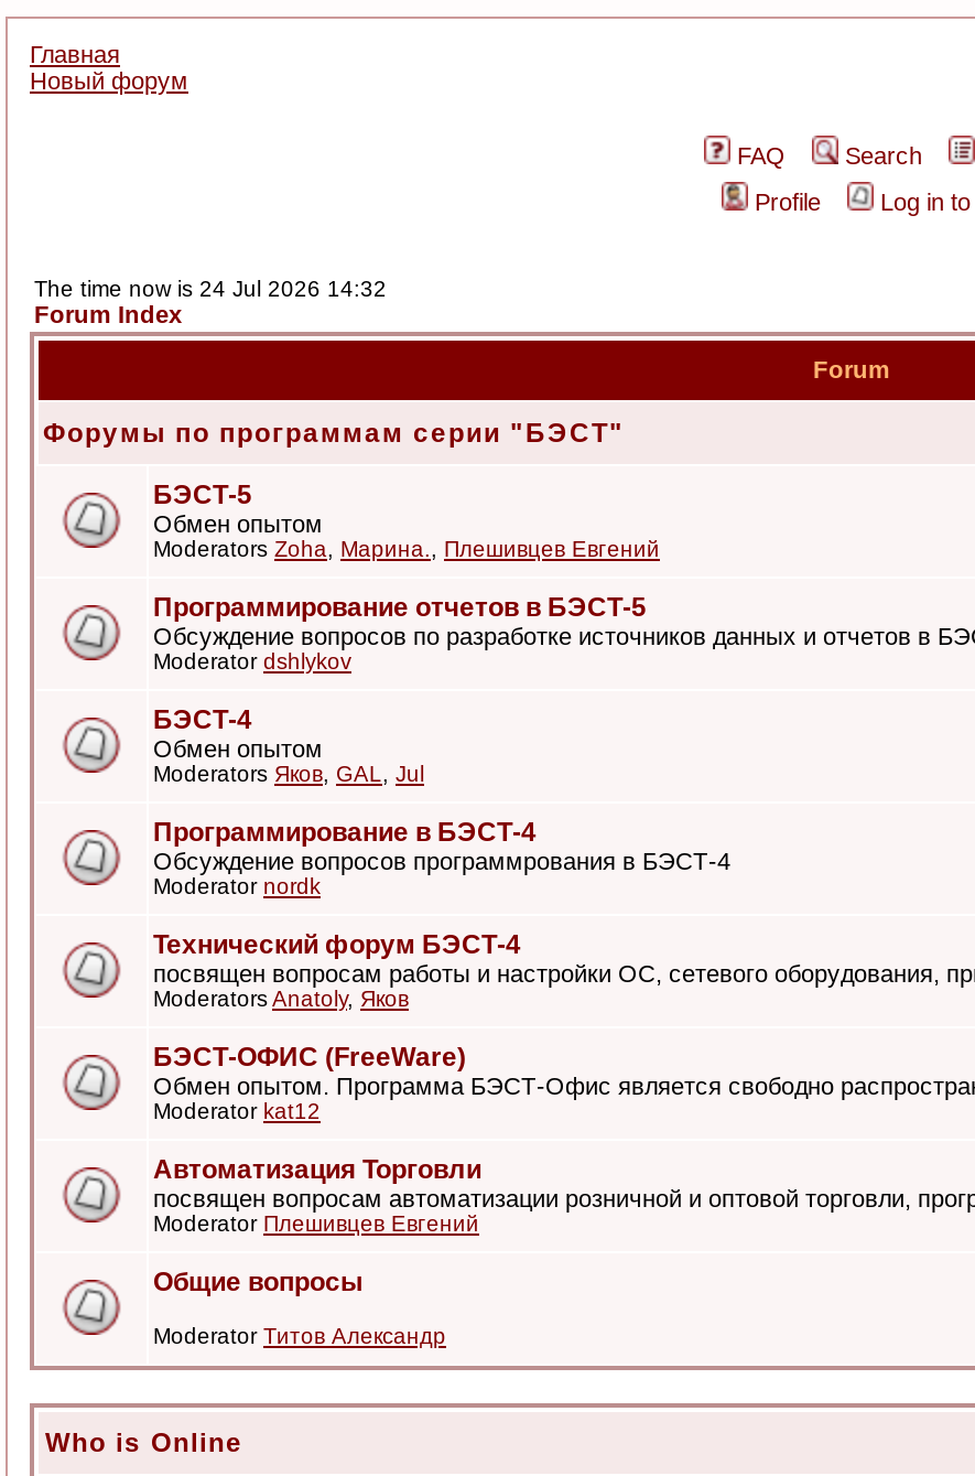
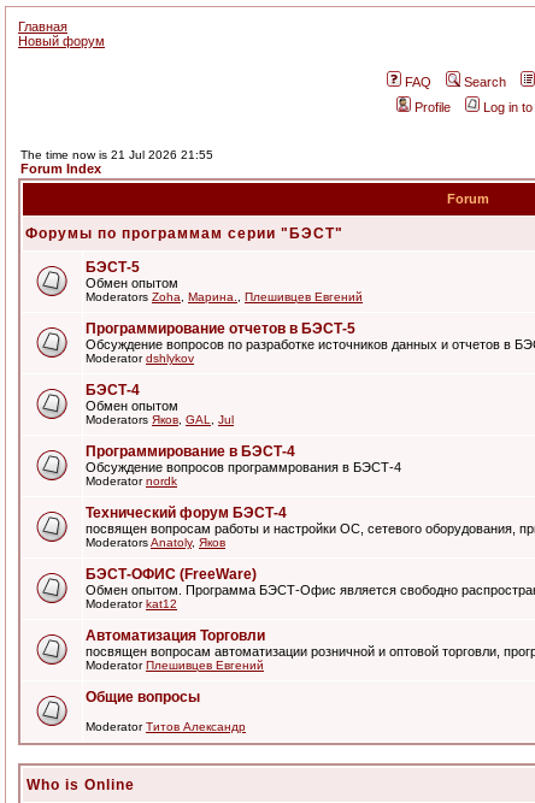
[34,277,387,301] The time now is 24 Jul 2026 14:32 -> [20,148,213,161] The time now is 21 Jul 2026 21:55

